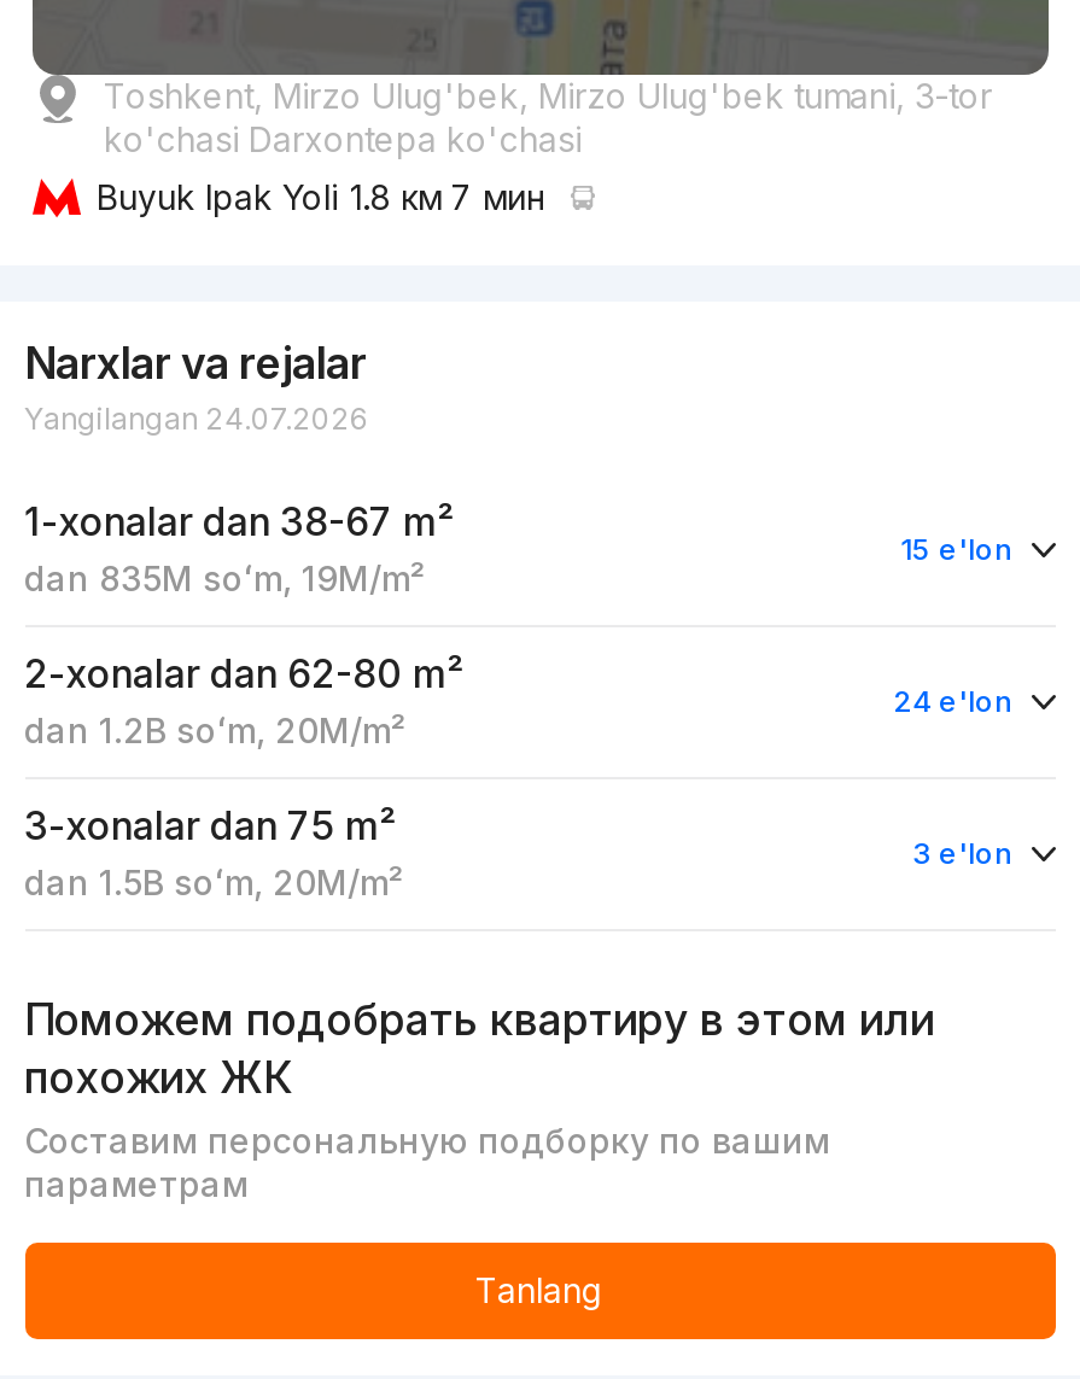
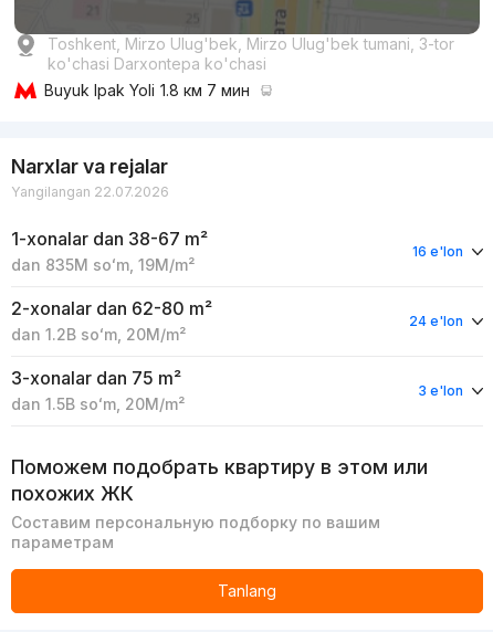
[24,401,369,437] Yangilangan 24.07.2026 -> [11,183,169,200] Yangilangan 22.07.2026
[900,531,1011,567] 15 e'lon -> [412,243,463,260] 16 e'lon

